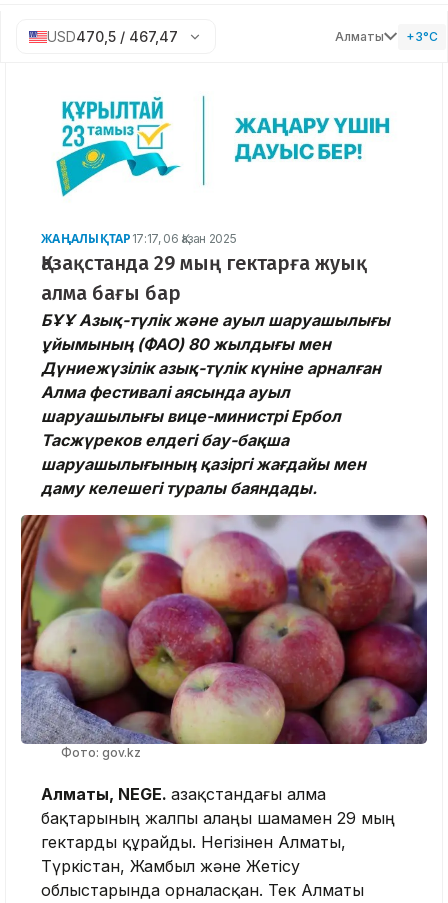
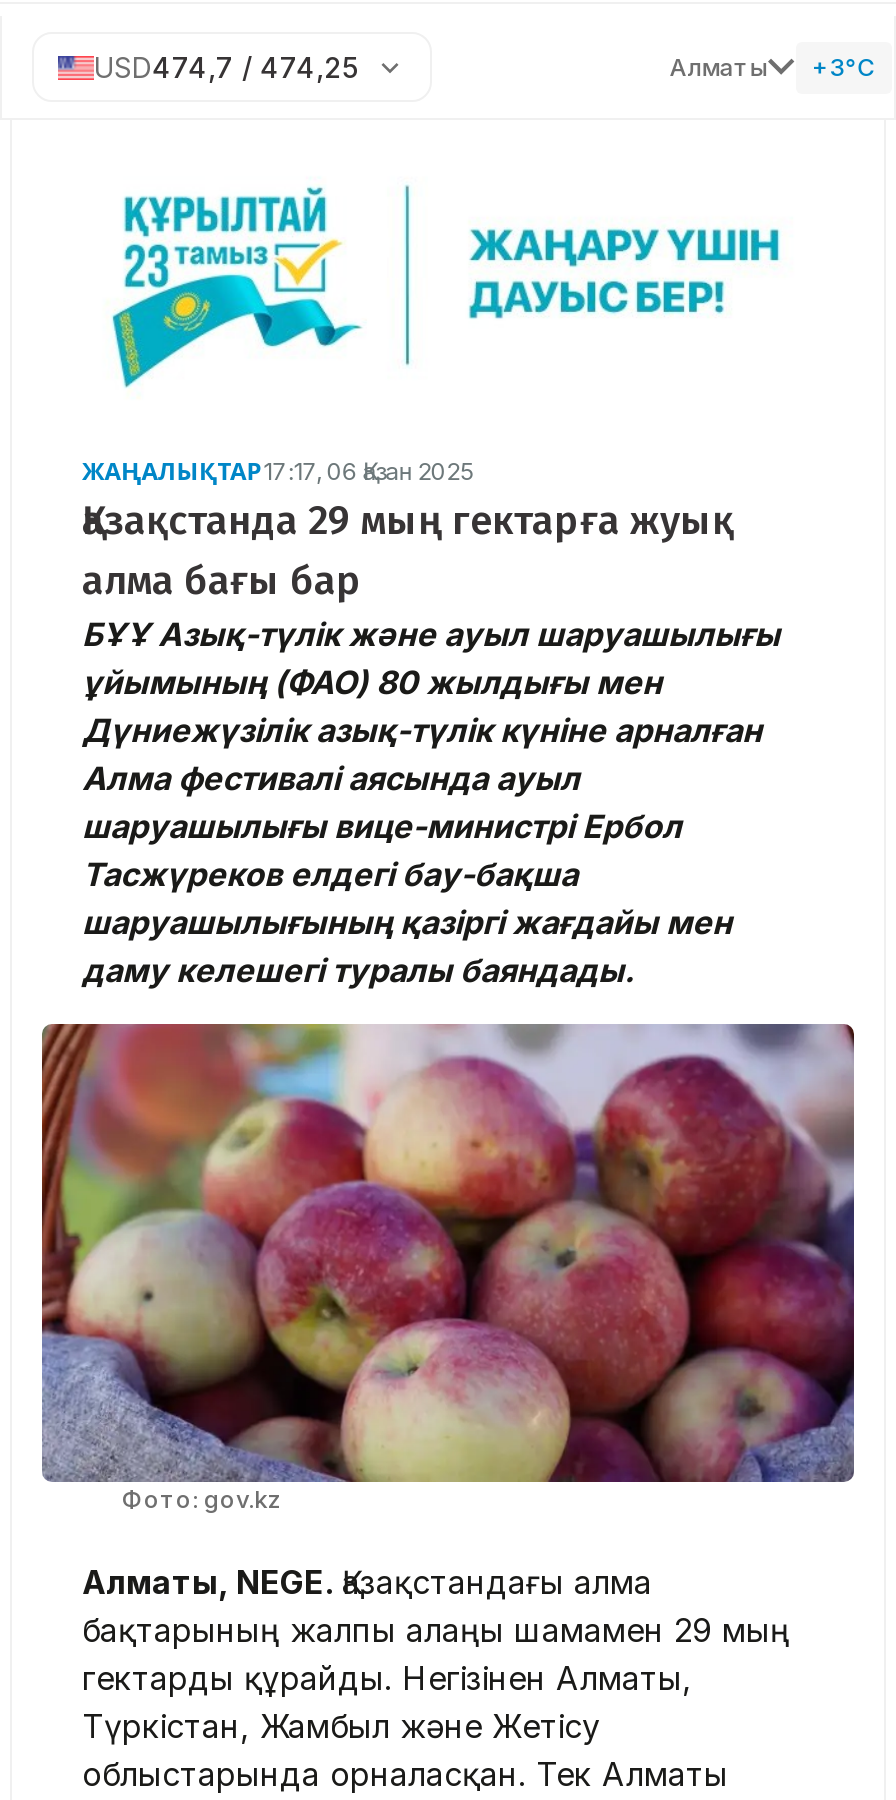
[47,28,178,45] USD470,5 / 467,47 -> [94,50,358,84] USD474,7 / 474,25

